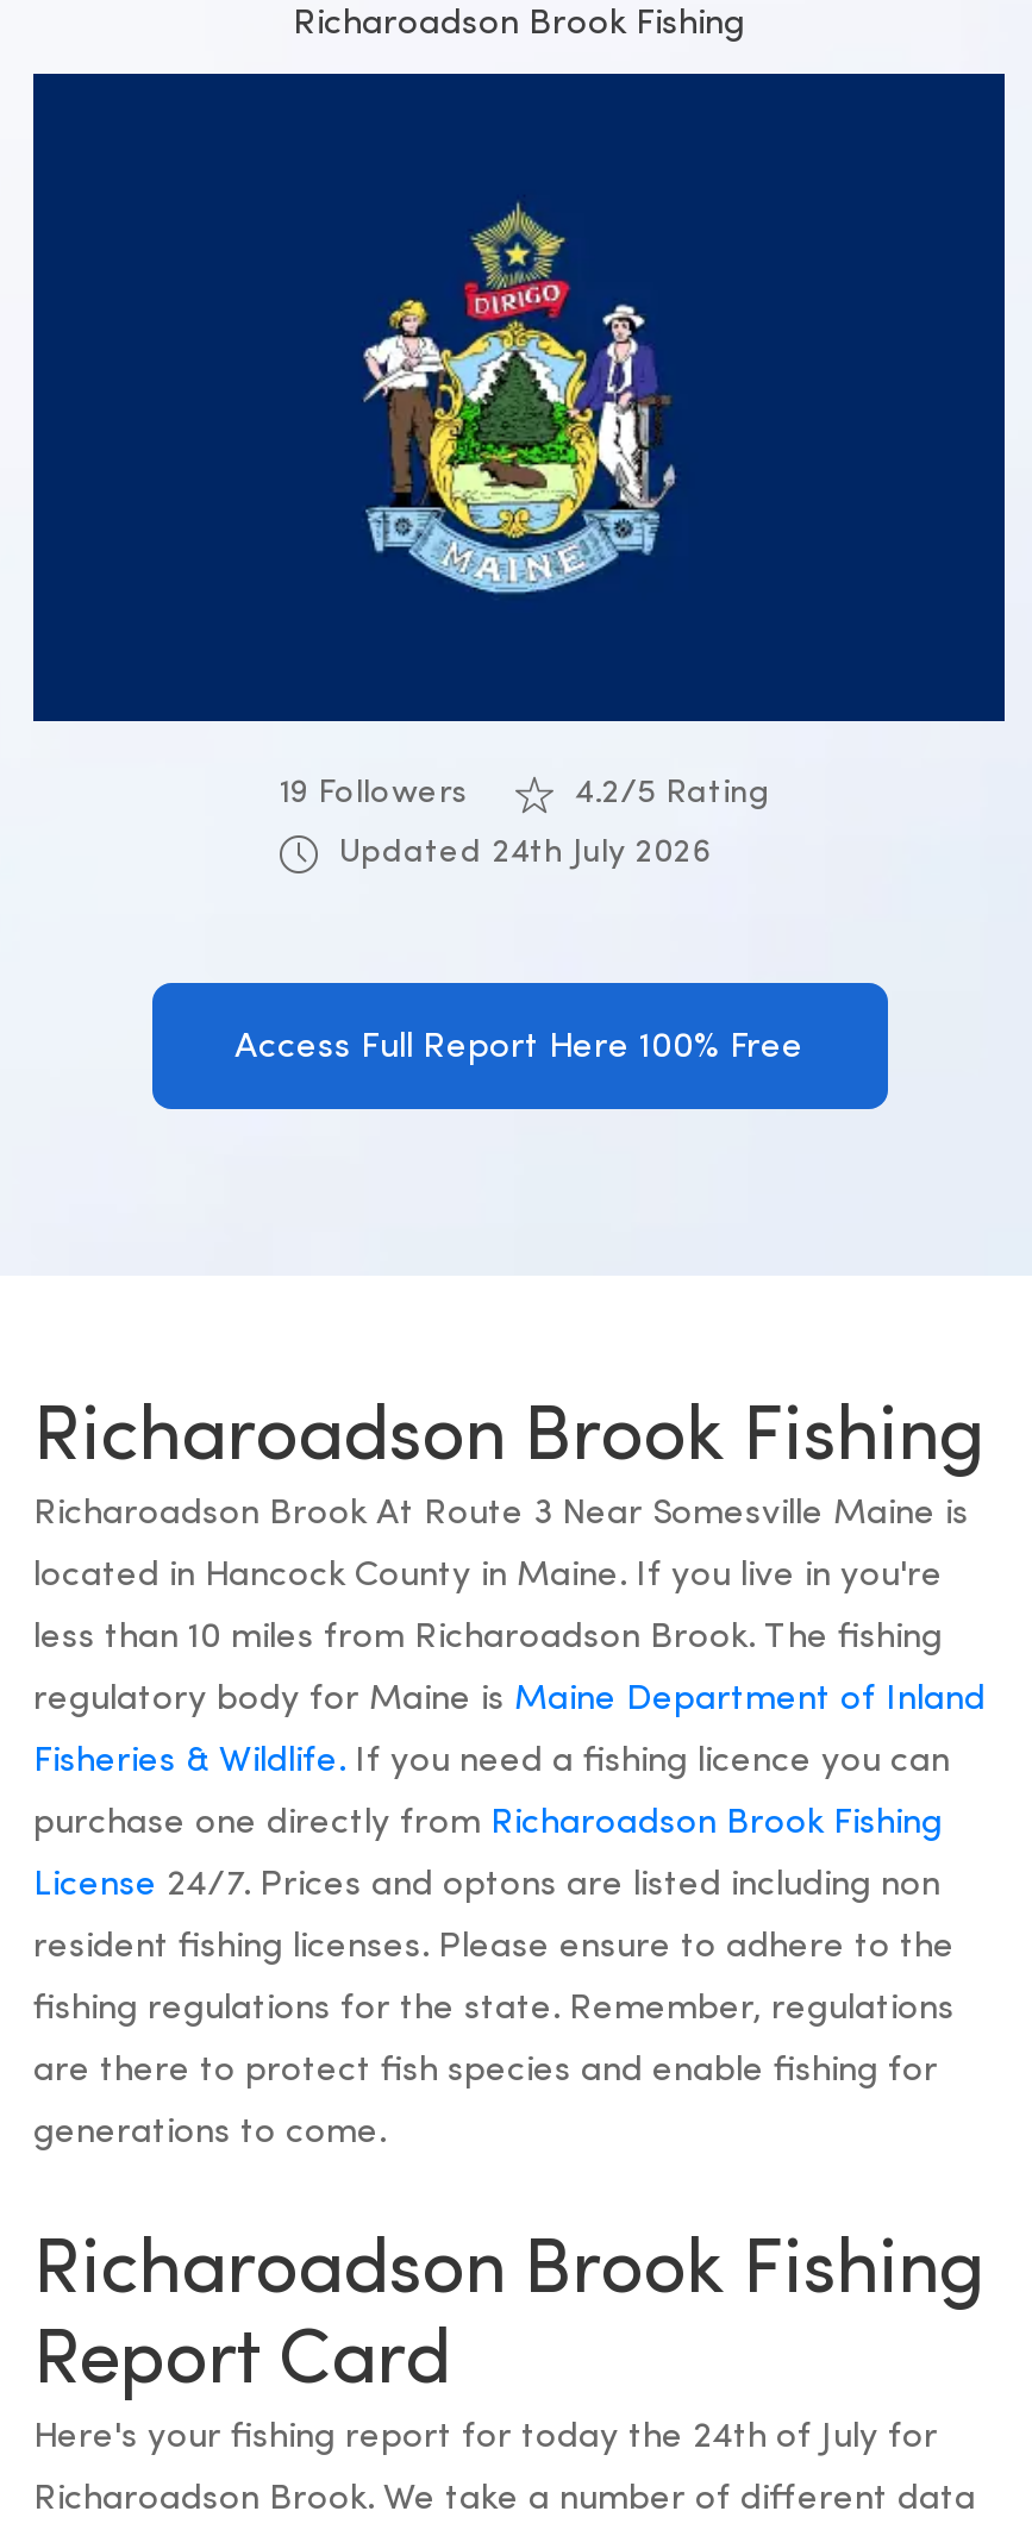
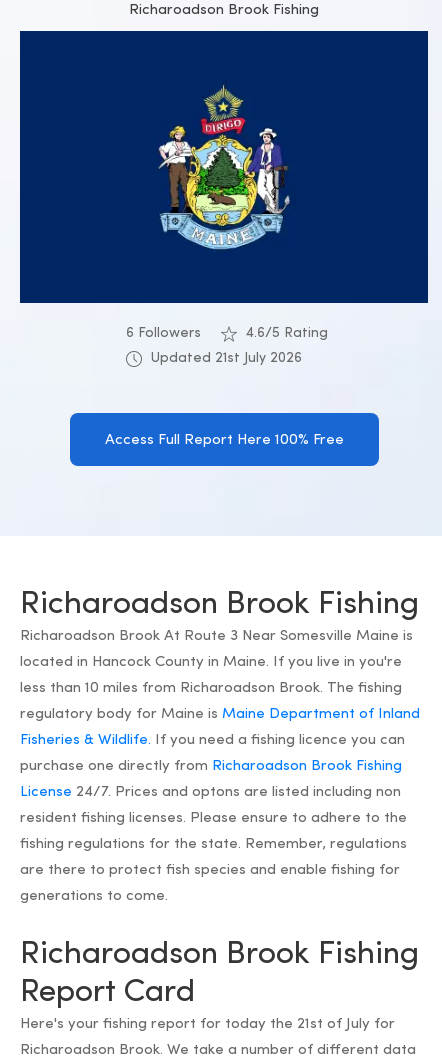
[280,776,468,812] 19 Followers -> [125,326,200,341] 6 Followers
[575,776,770,812] 4.2/5 Rating -> [245,326,327,341] 4.6/5 Rating
[339,835,711,871] Updated 24th July 2026 -> [151,351,302,366] Updated 21st July 2026
[33,2421,938,2456] Here's your fishing report for today the 24th of July for -> [20,1017,395,1032] Here's your fishing report for today the 21st of July for

